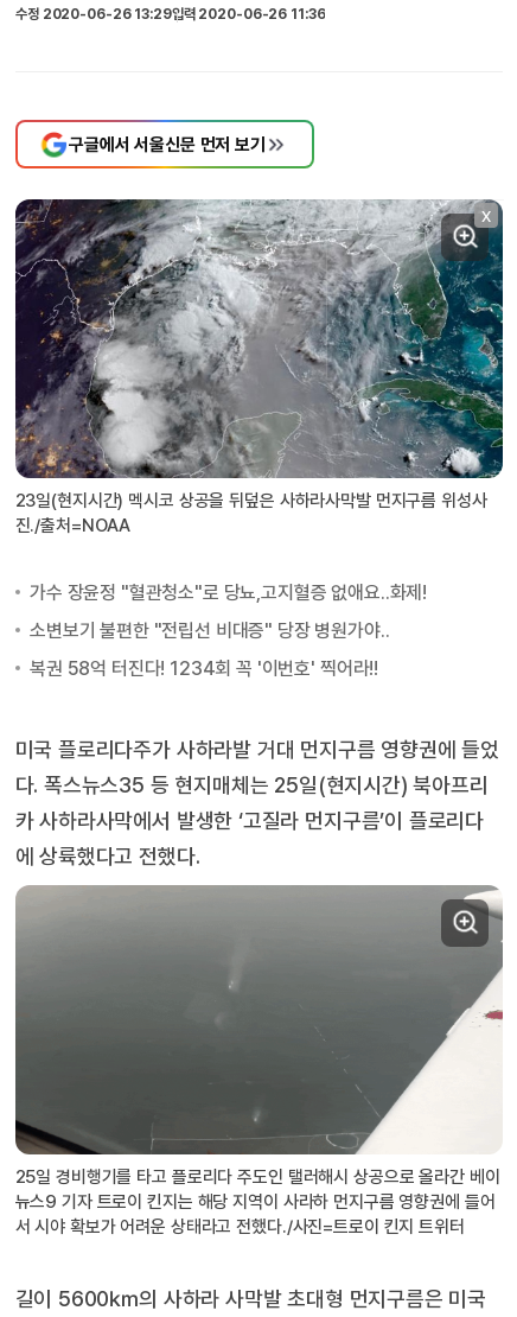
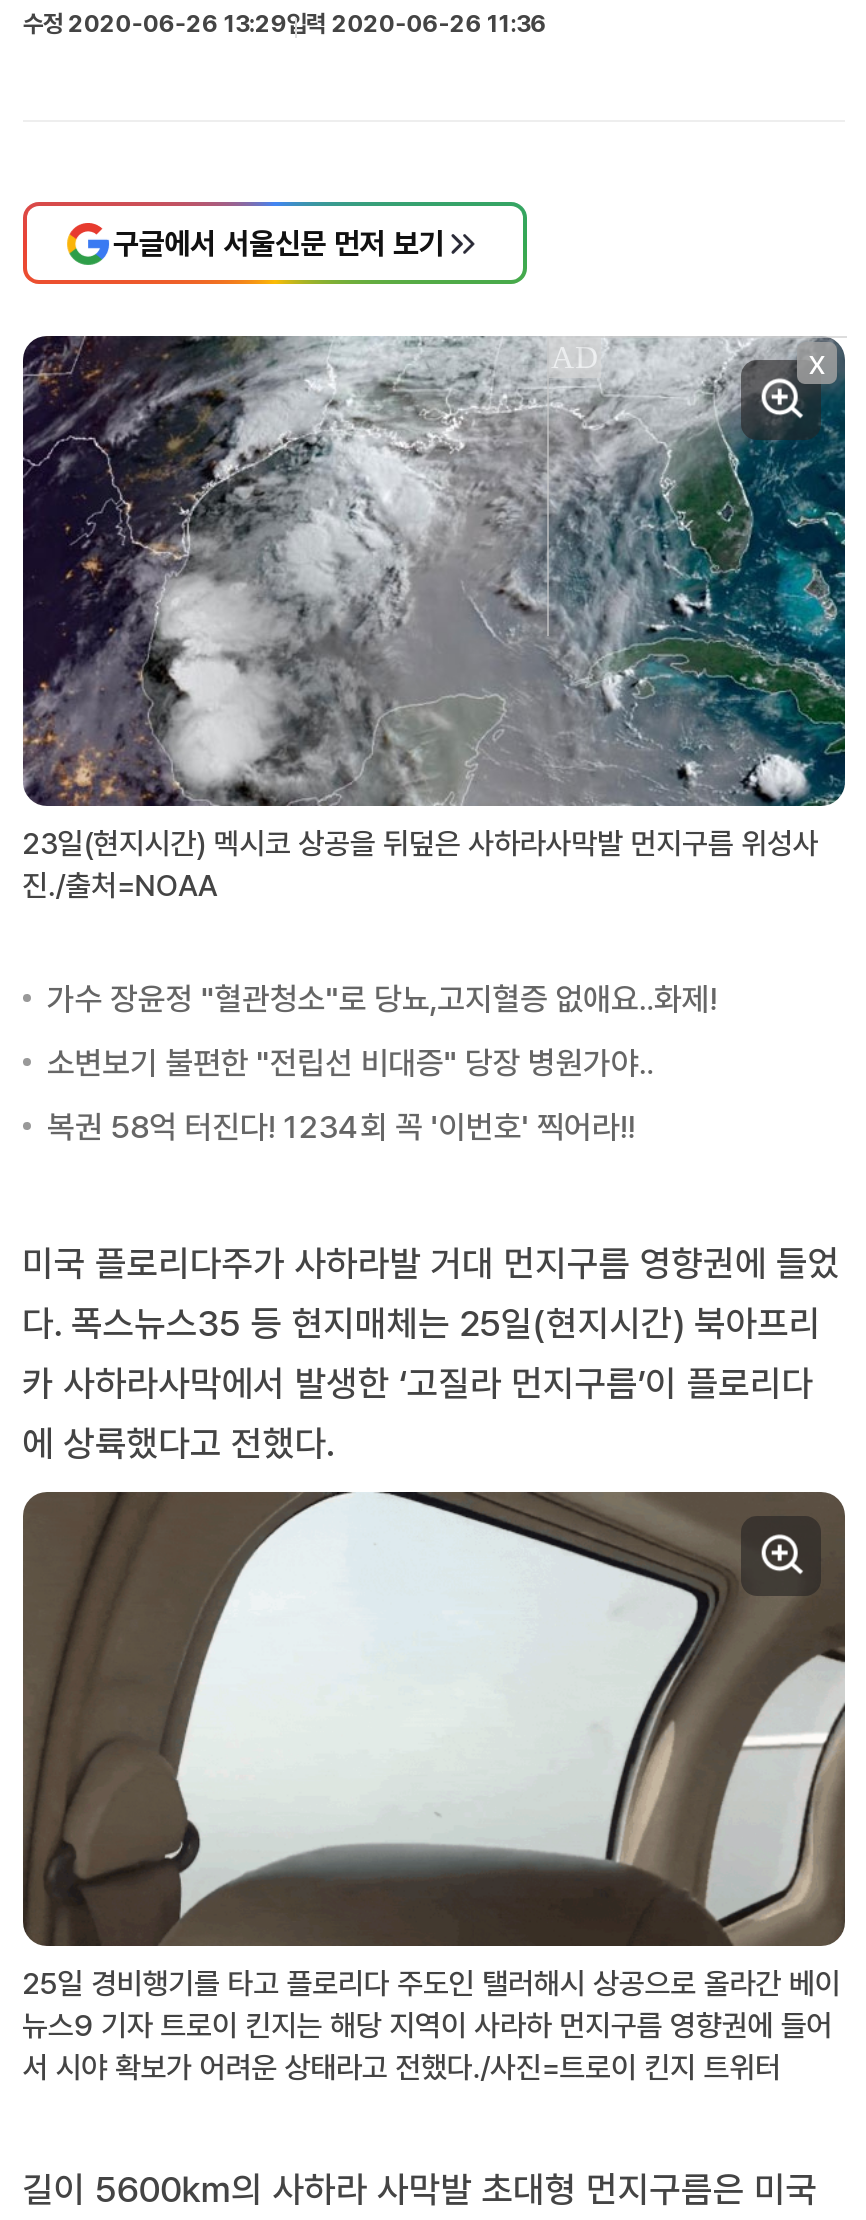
[15,885,503,1154] [image] -> [23,1492,847,1948] [image]

